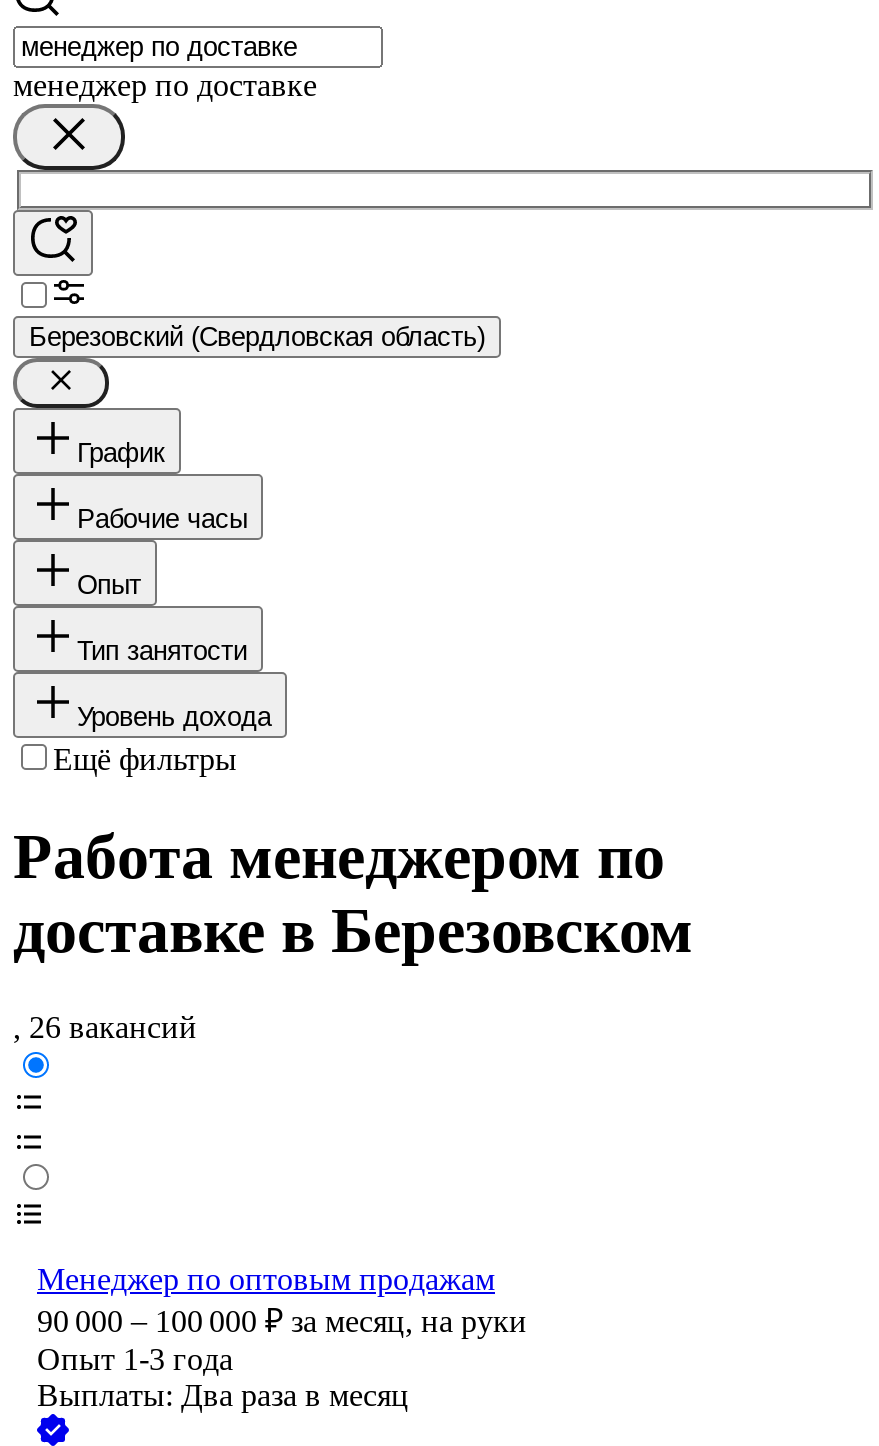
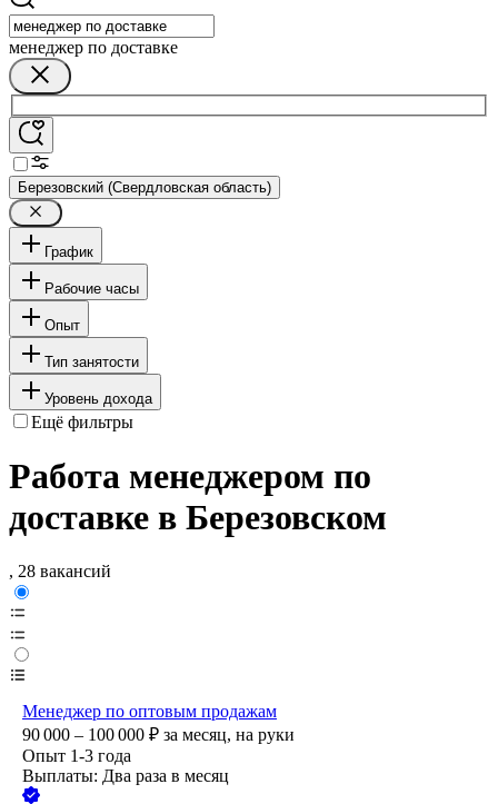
[13,1011,197,1045] , 26 вакансий -> [9,562,111,581] , 28 вакансий

